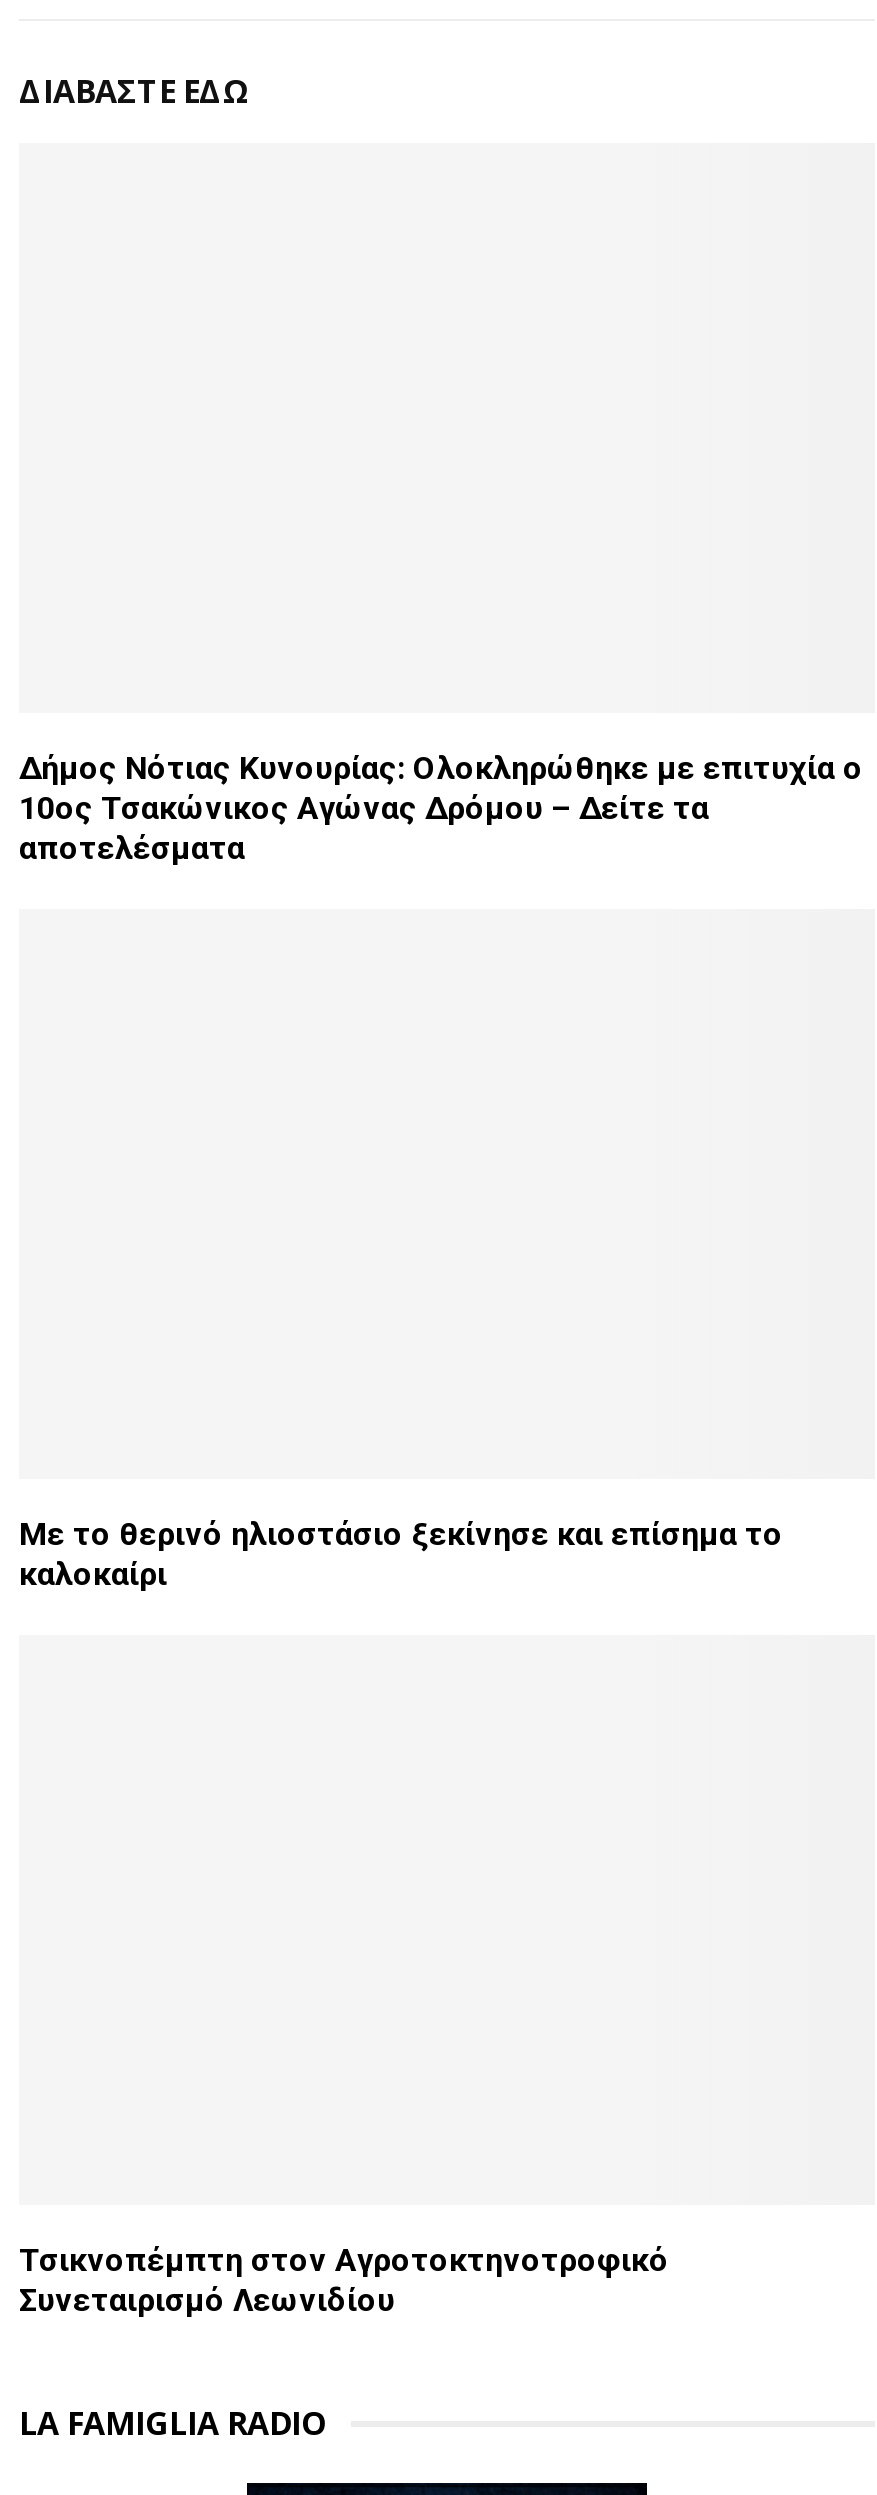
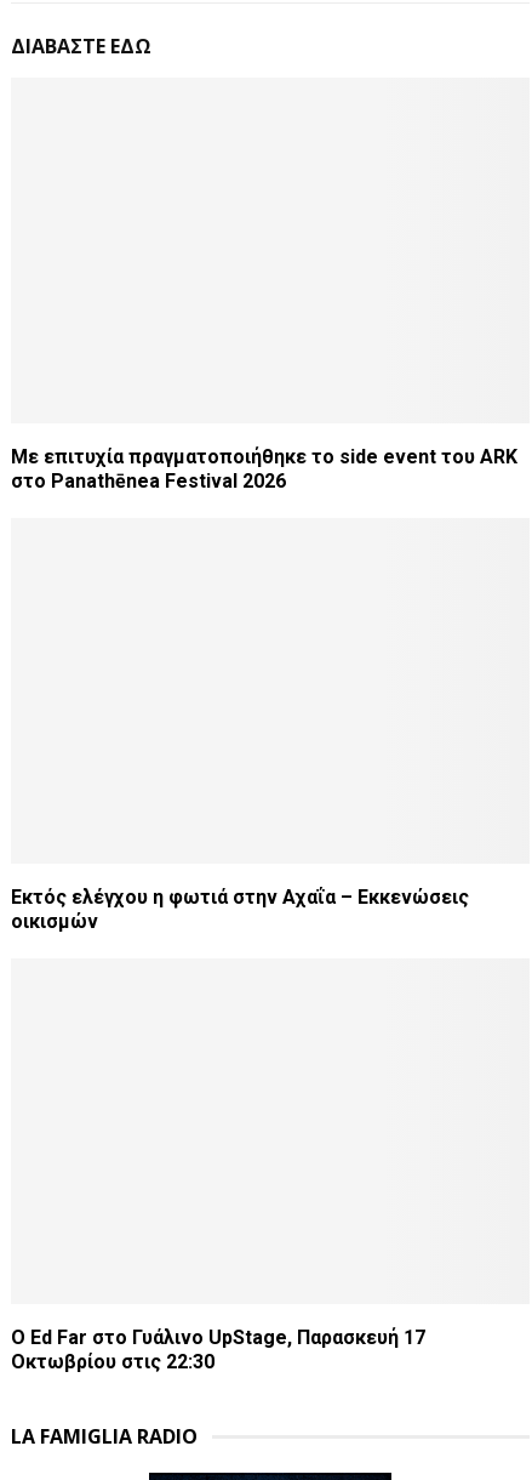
[19,749,863,867] Δήμος Νότιας Κυνουρίας: Ολοκληρώθηκε με επιτυχία ο | 10ος Τσακώνικος Αγώνας Δρόμου – Δείτε τα | αποτελέσματα -> [11,445,517,492] Με επιτυχία πραγματοποιήθηκε το side event του ARK | στο Panathēnea Festival 2026
[19,1515,783,1593] Με το θερινό ηλιοστάσιο ξεκίνησε και επίσημα το | καλοκαίρι -> [11,886,469,933] Εκτός ελέγχου η φωτιά στην Αχαΐα – Εκκενώσεις | οικισμών
[19,2242,669,2320] Τσικνοπέμπτη στον Αγροτοκτηνοτροφικό | Συνεταιρισμό Λεωνιδίου -> [11,1327,425,1374] Ο Ed Far στο Γυάλινο UpStage, Παρασκευή 17 | Οκτωβρίου στις 22:30

